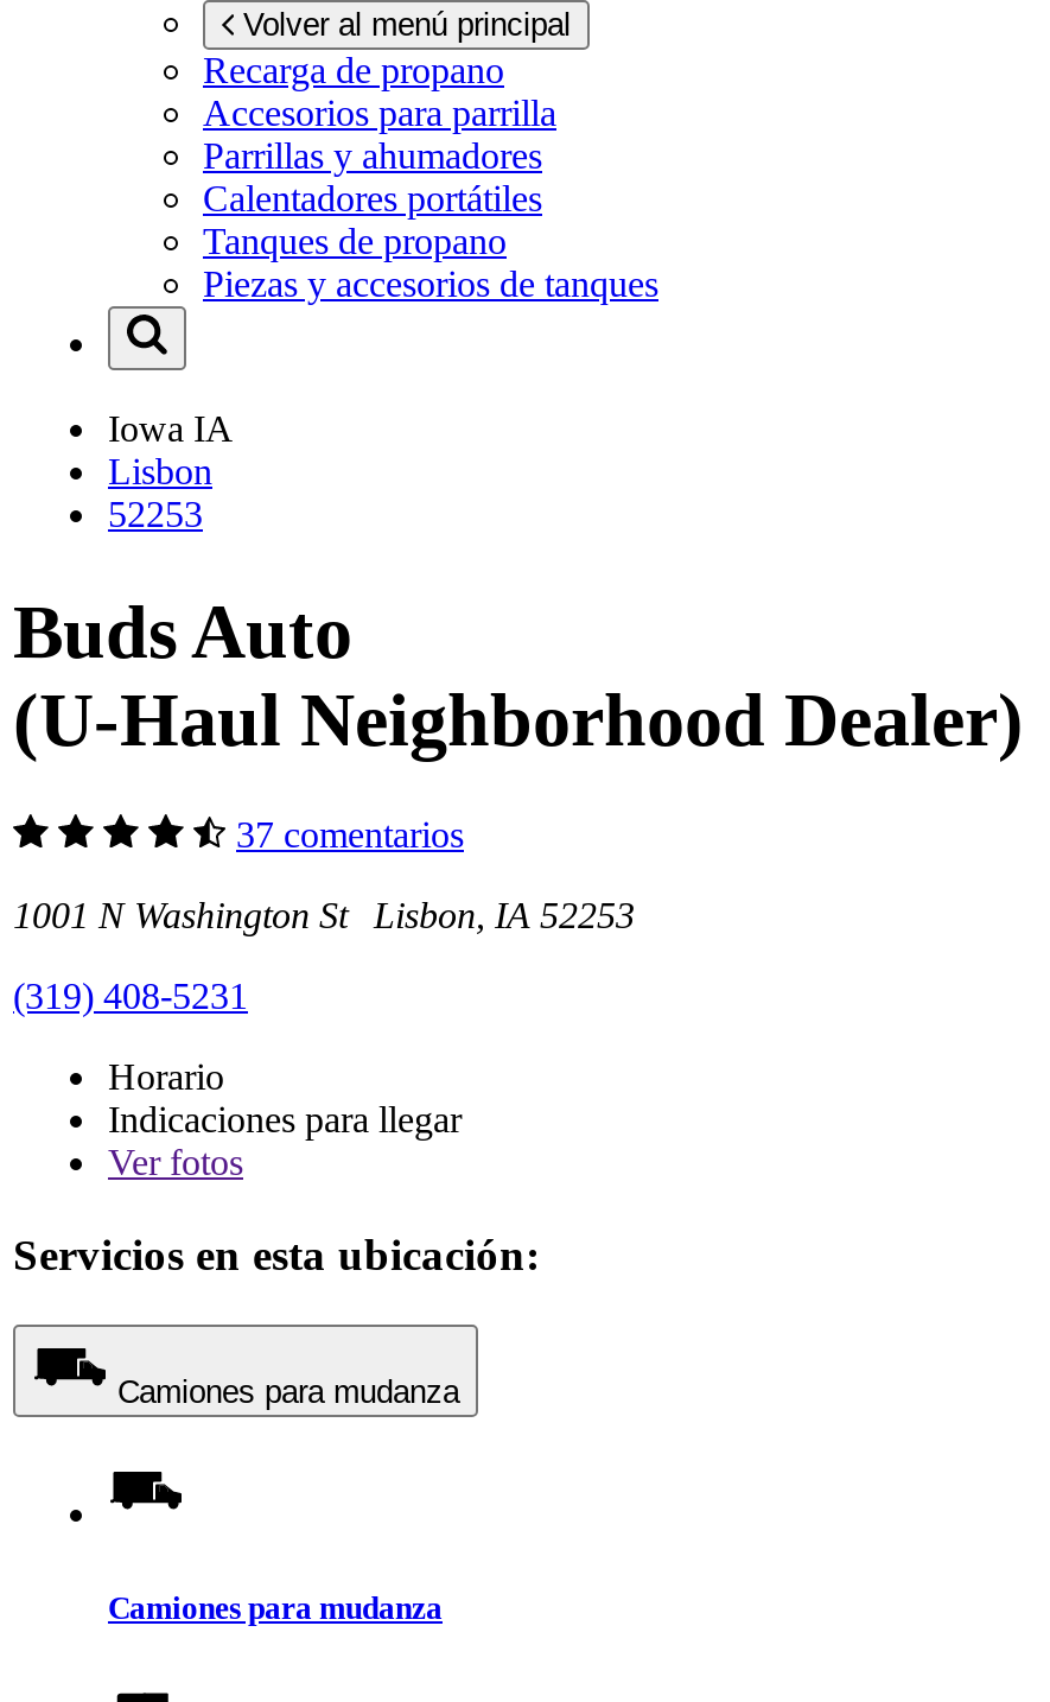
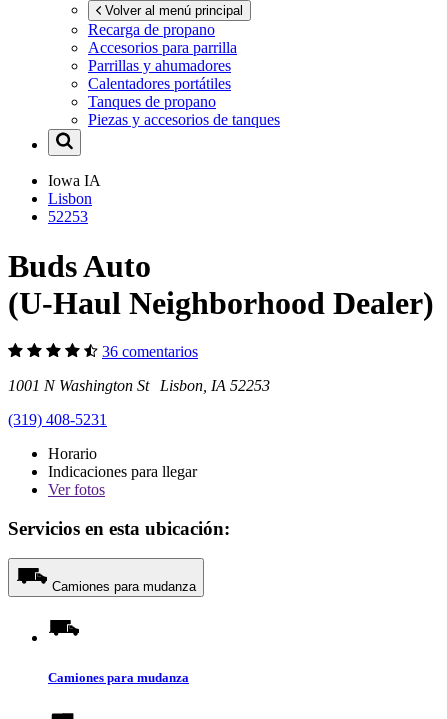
[236,814,464,855] 37 comentarios -> [102,343,198,360] 36 comentarios

